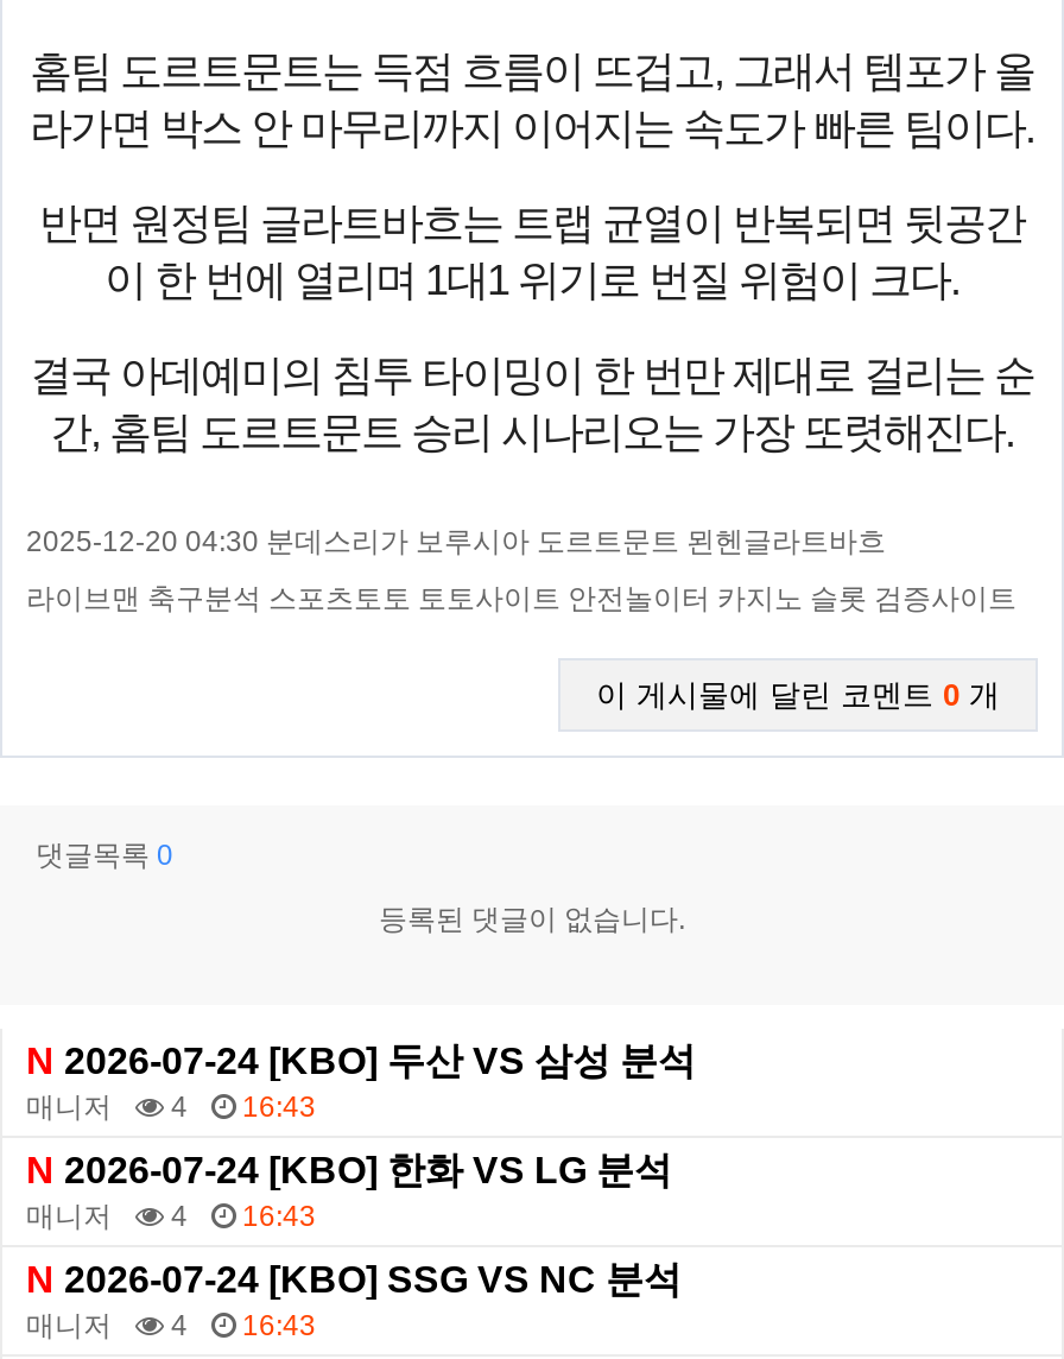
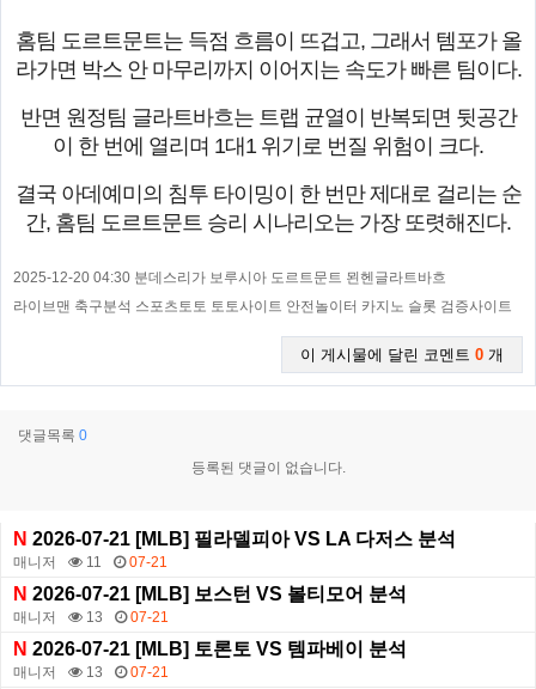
[26,1041,696,1081] N 2026-07-24 [KBO] 두산 VS 삼성 분석 -> [13,529,456,549] N 2026-07-21 [MLB] 필라델피아 VS LA 다저스 분석
[171,1091,188,1124] 4 -> [86,554,102,571] 11
[242,1091,316,1124] 16:43 -> [129,554,167,571] 07-21
[26,1150,672,1191] N 2026-07-24 [KBO] 한화 VS LG 분석 -> [13,584,407,604] N 2026-07-21 [MLB] 보스턴 VS 볼티모어 분석
[171,1200,188,1234] 4 -> [86,609,103,626] 13
[242,1200,316,1234] 16:43 -> [130,609,169,626] 07-21
[26,1260,682,1300] N 2026-07-24 [KBO] SSG VS NC 분석 -> [13,639,407,659] N 2026-07-21 [MLB] 토론토 VS 템파베이 분석
[171,1310,316,1343] 4 | 16:43 -> [86,664,169,681] 13 | 07-21

